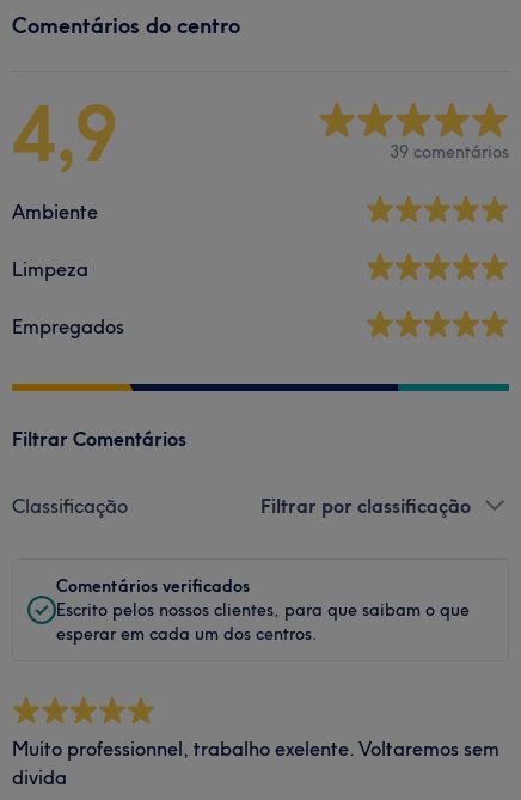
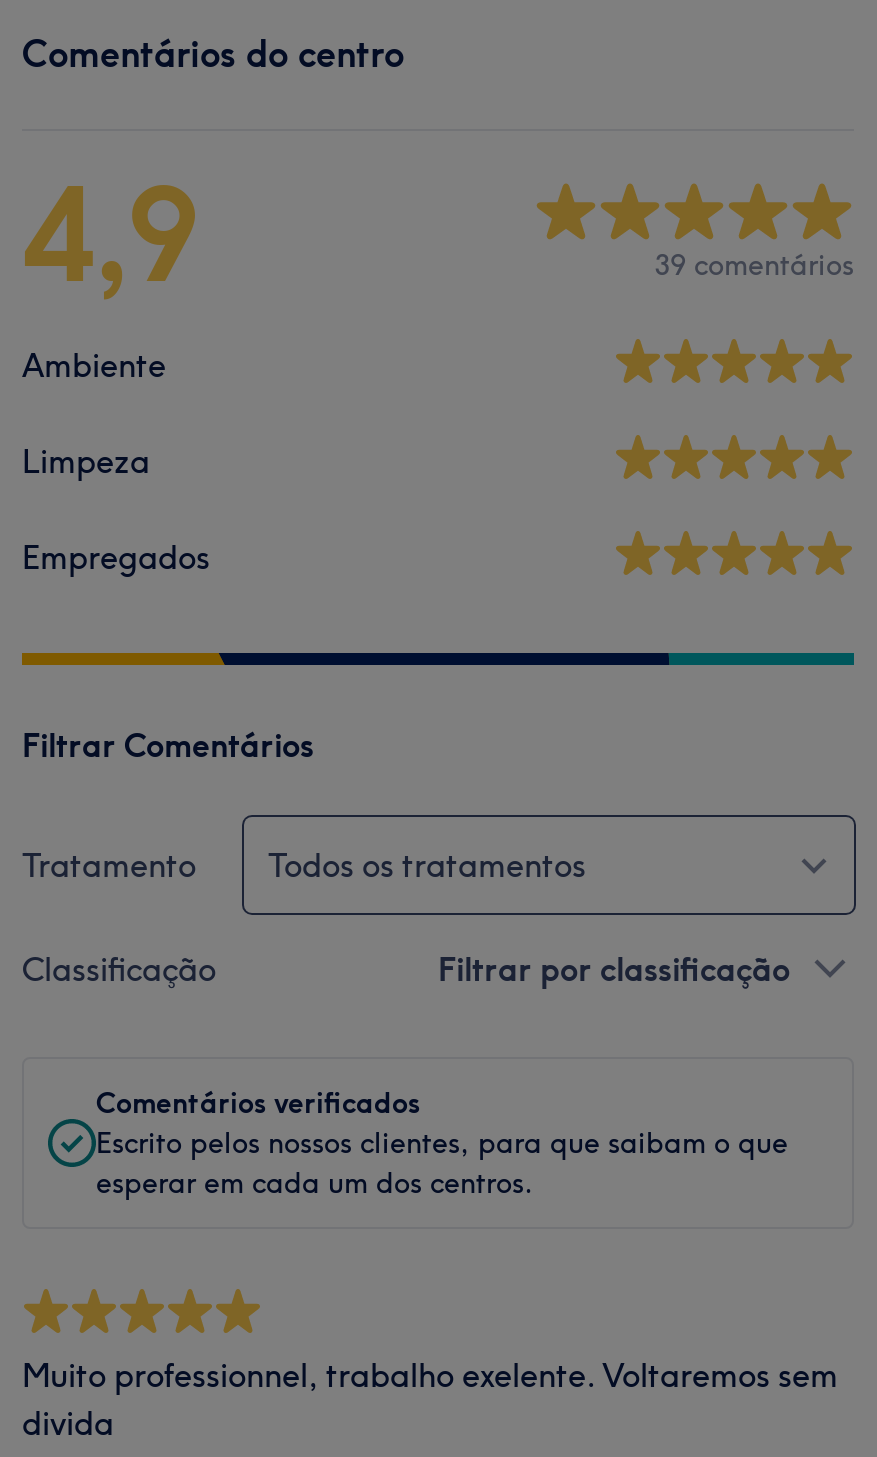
none -> [22,845,586,885] Tratamento | Todos os tratamentos

